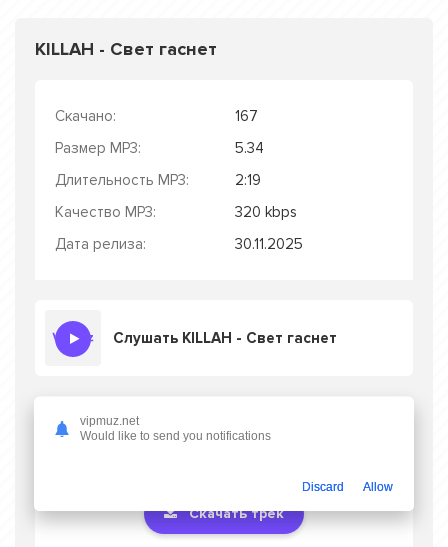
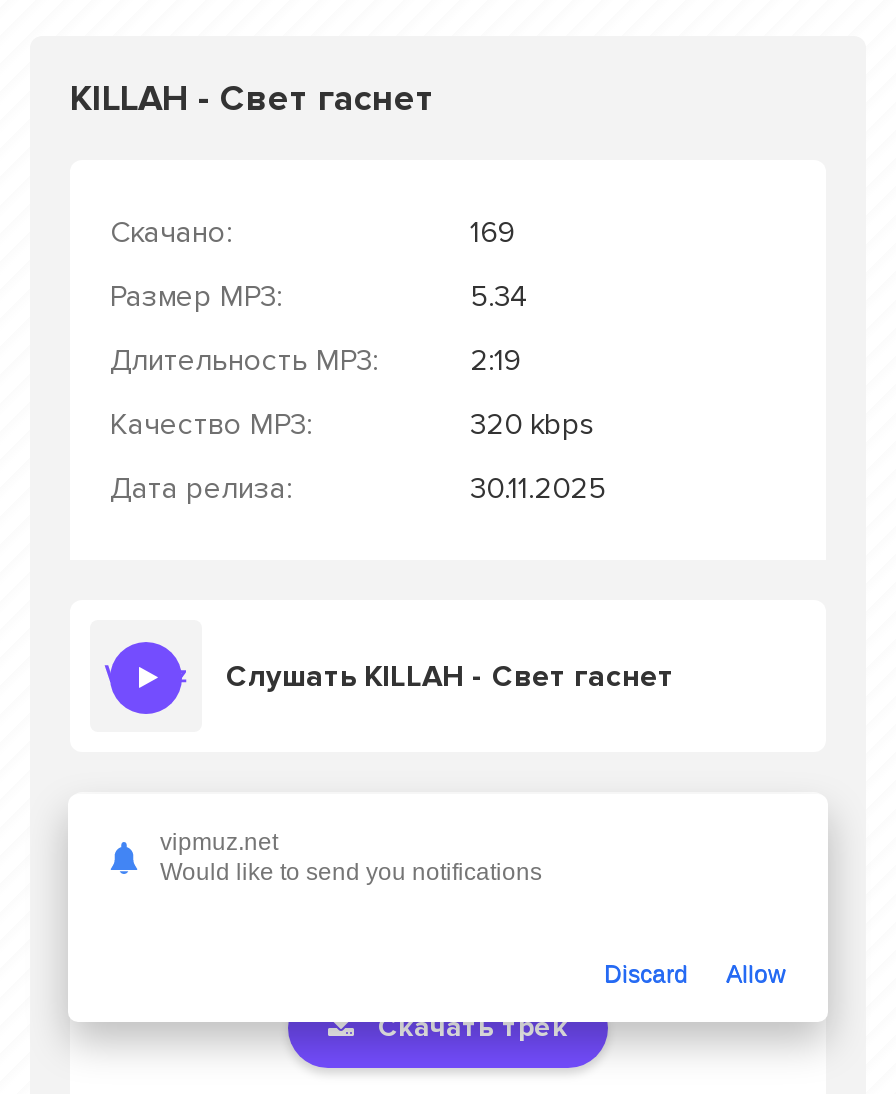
[235,107,258,125] 167 -> [470,214,516,250] 169

